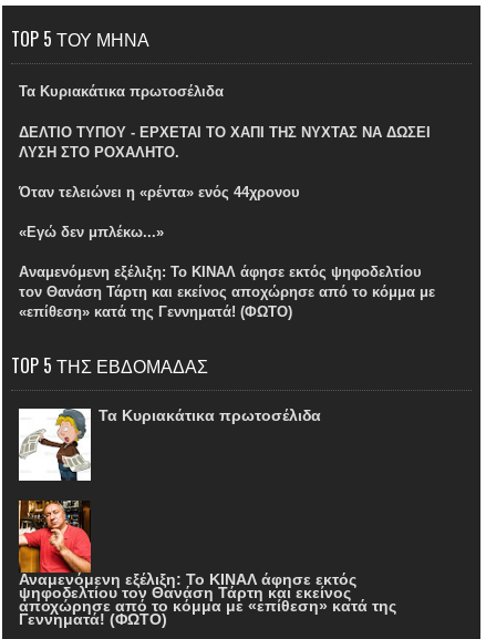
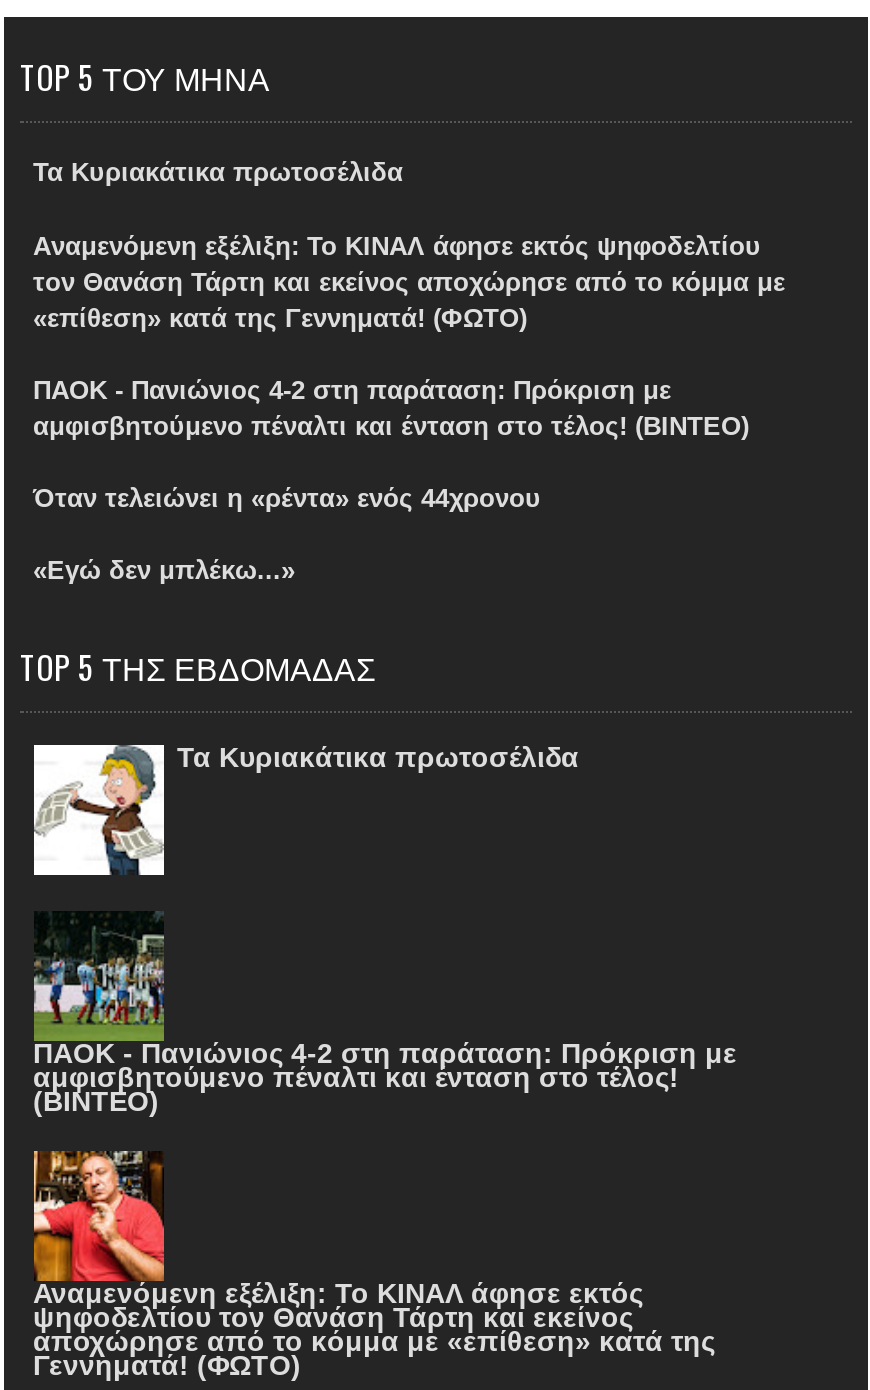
[18,124,430,160] ΔΕΛΤΙΟ ΤΥΠΟΥ - ΕΡΧΕΤΑΙ ΤΟ ΧΑΠΙ ΤΗΣ ΝΥΧΤΑΣ ΝΑ ΔΩΣΕΙ | ΛΥΣΗ ΣΤΟ ΡΟΧΑΛΗΤΟ. -> none
moved [18,184,299,240] -> [33,483,541,585]: Όταν τελειώνει η «ρέντα» ενός 44χρονου | «Εγώ δεν μπλέκω...»
moved [18,264,435,320] -> [33,230,785,332]: Αναμενόμενη εξέλιξη: Το ΚΙΝΑΛ άφησε εκτός ψηφοδελτίου | τον Θανάση Τάρτη και εκείνος αποχώρησε από το κόμμα με | «επίθεση» κατά της Γεννηματά! (ΦΩΤΟ)
none -> [33,375,749,441] ΠΑΟΚ - Πανιώνιος 4-2 στη παράταση: Πρόκριση με | αμφισβητούμενο πέναλτι και ένταση στο τέλος! (ΒΙΝΤΕΟ)
none -> [33,911,737,1118] [image] | ΠΑΟΚ - Πανιώνιος 4-2 στη παράταση: Πρόκριση με | αμφισβητούμενο πέναλτι και ένταση στο τέλος! | (ΒΙΝΤΕΟ)

